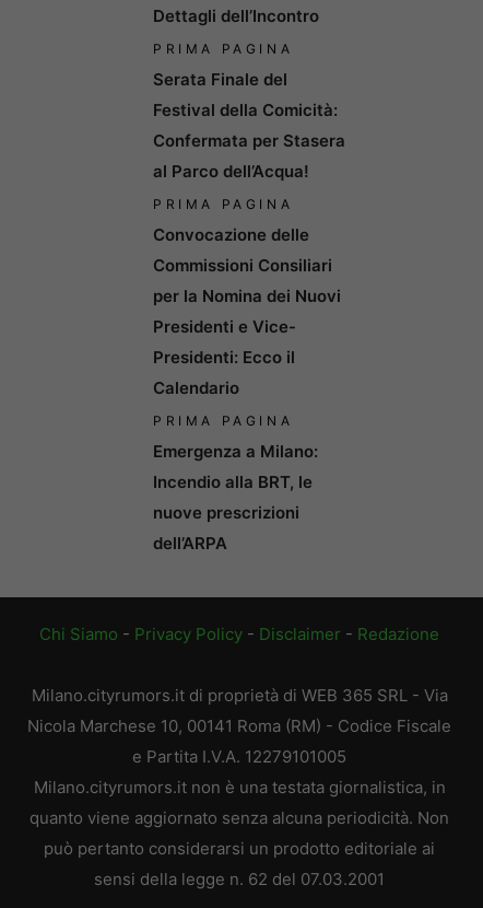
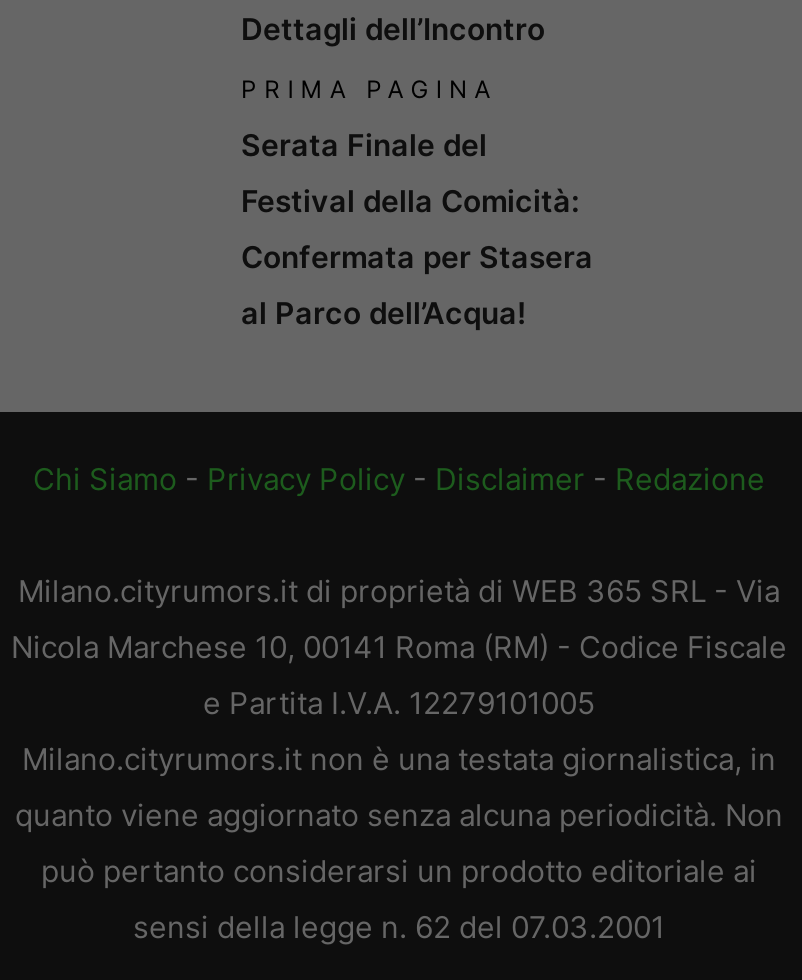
[153,196,341,554] PRIMA PAGINA | Convocazione delle | Commissioni Consiliari | per la Nomina dei Nuovi | Presidenti e Vice- | Presidenti: Ecco il | Calendario | PRIMA PAGINA | Emergenza a Milano: | Incendio alla BRT, le | nuove prescrizioni | dell’ARPA -> none

